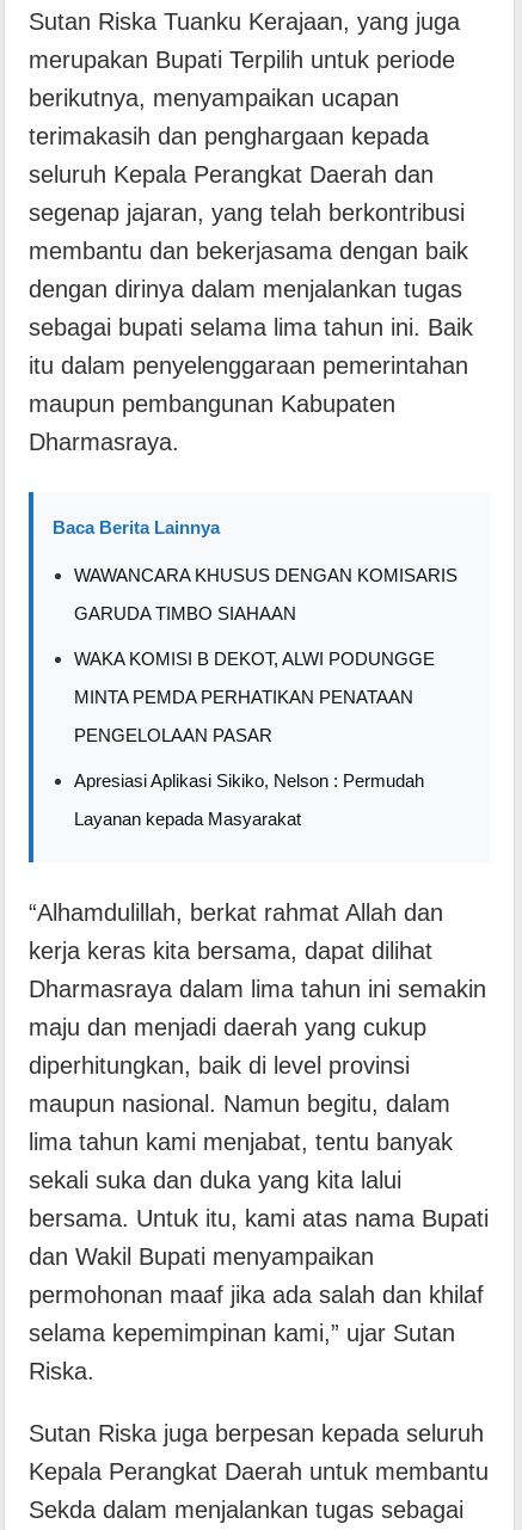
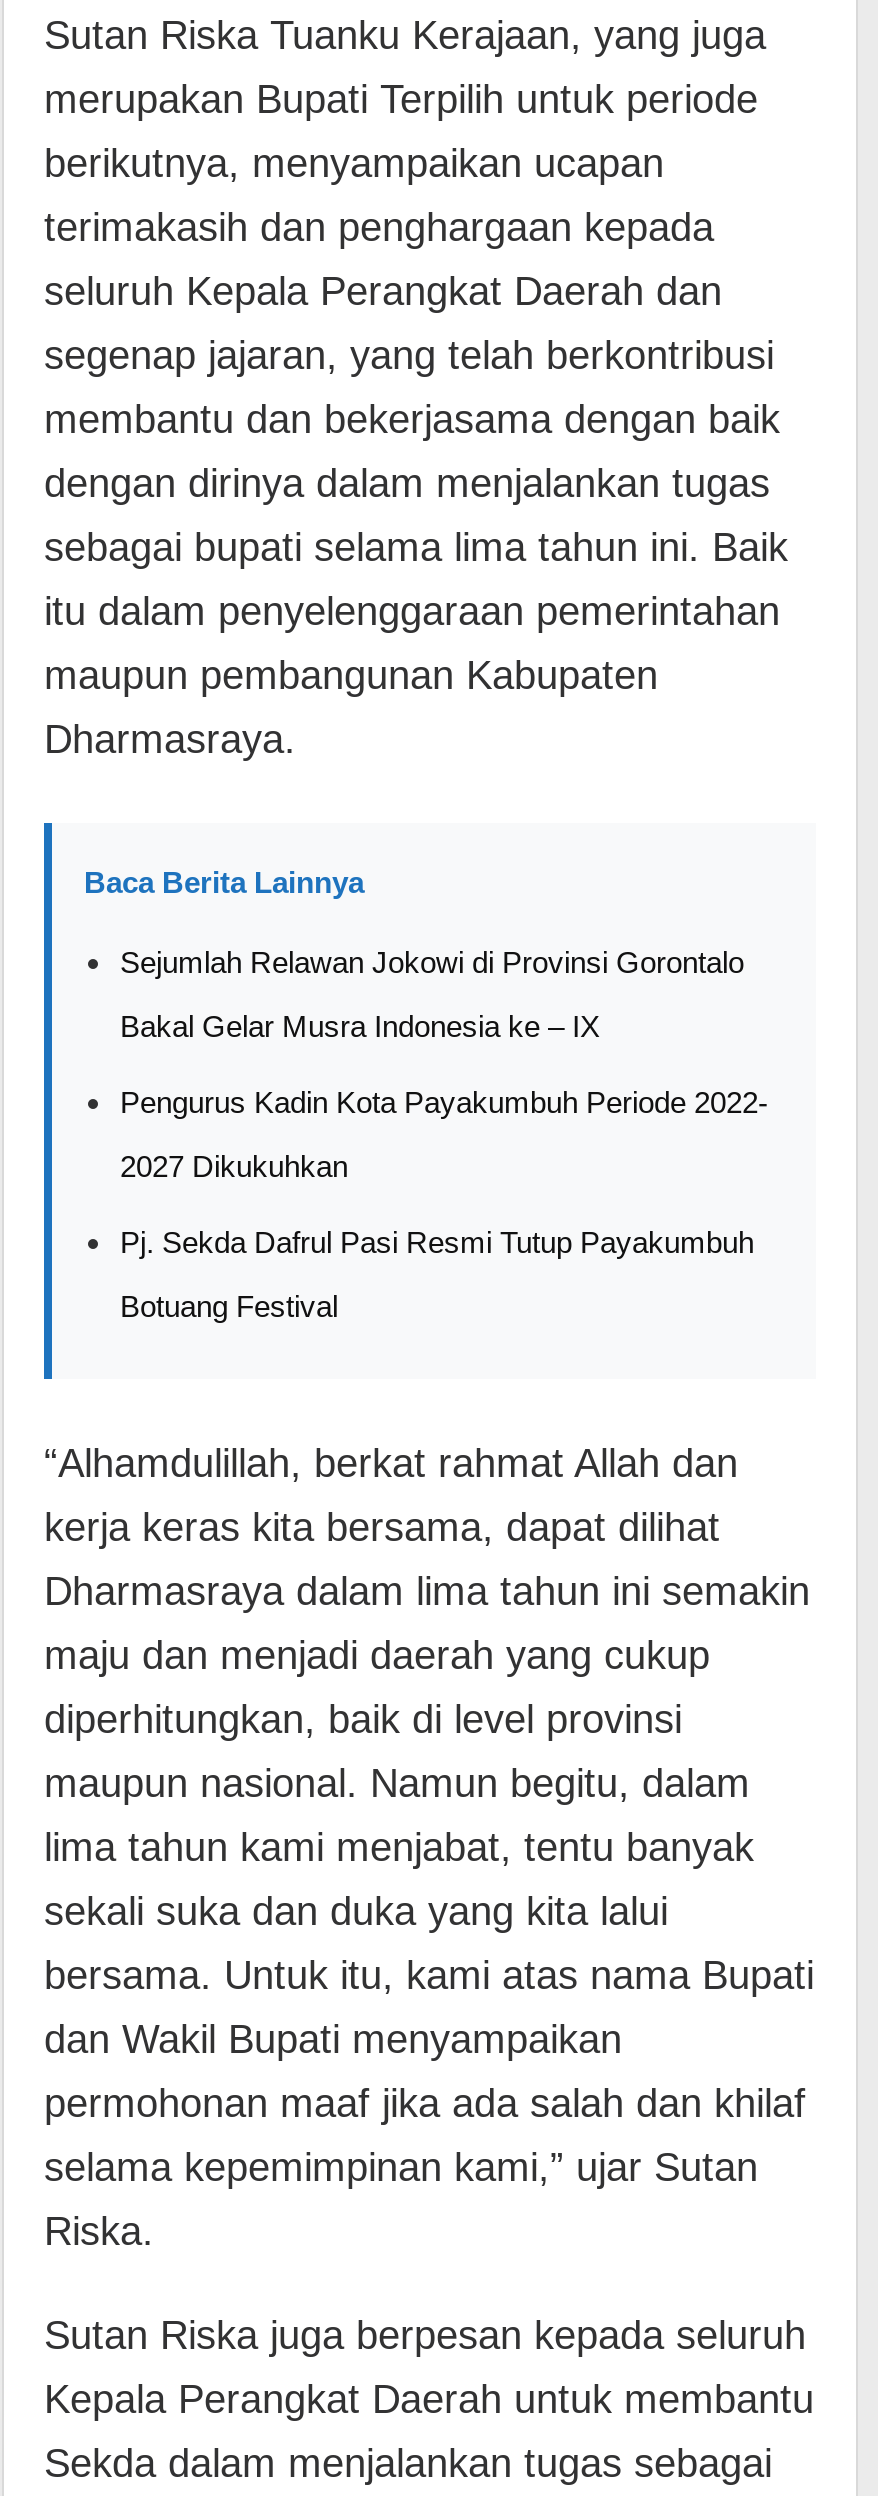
[74,565,457,829] WAWANCARA KHUSUS DENGAN KOMISARIS | GARUDA TIMBO SIAHAAN | WAKA KOMISI B DEKOT, ALWI PODUNGGE | MINTA PEMDA PERHATIKAN PENATAAN | PENGELOLAAN PASAR | Apresiasi Aplikasi Sikiko, Nelson : Permudah | Layanan kepada Masyarakat -> [120,945,768,1323] Sejumlah Relawan Jokowi di Provinsi Gorontalo | Bakal Gelar Musra Indonesia ke – IX | Pengurus Kadin Kota Payakumbuh Periode 2022- | 2027 Dikukuhkan | Pj. Sekda Dafrul Pasi Resmi Tutup Payakumbuh | Botuang Festival

